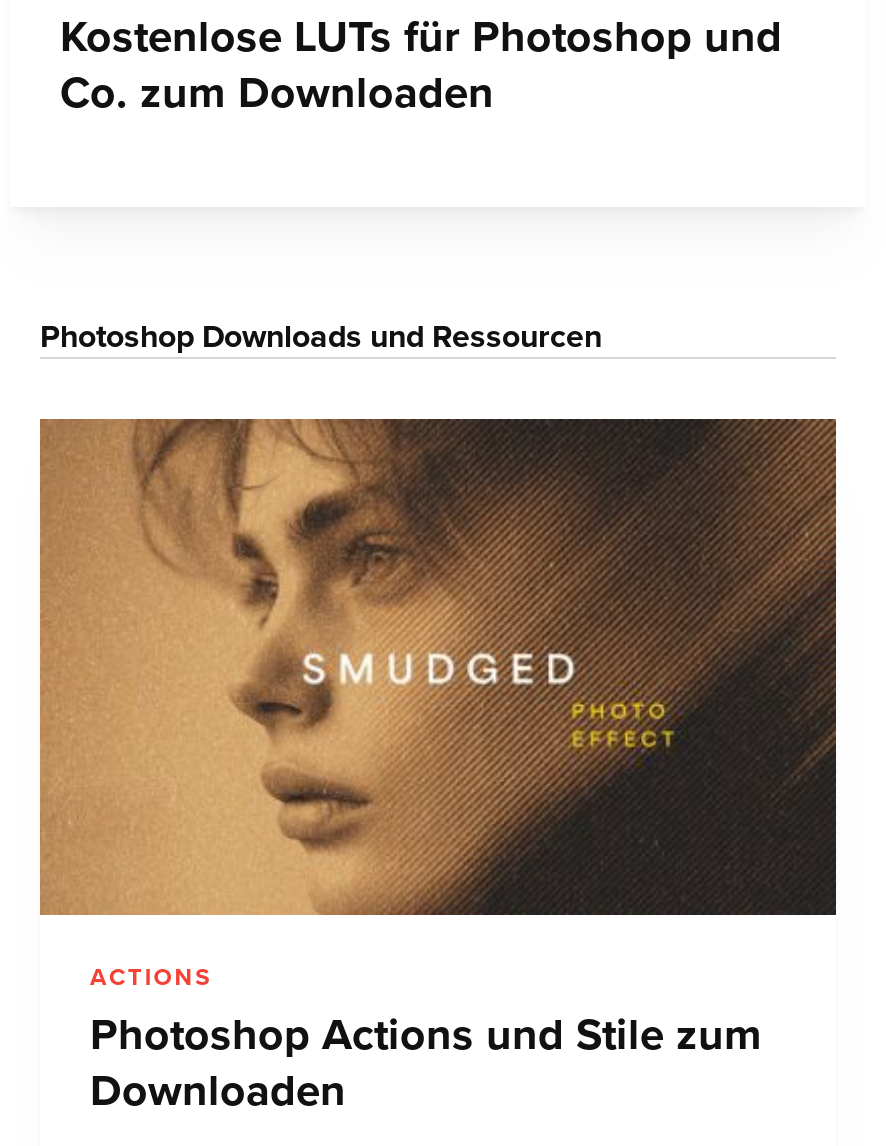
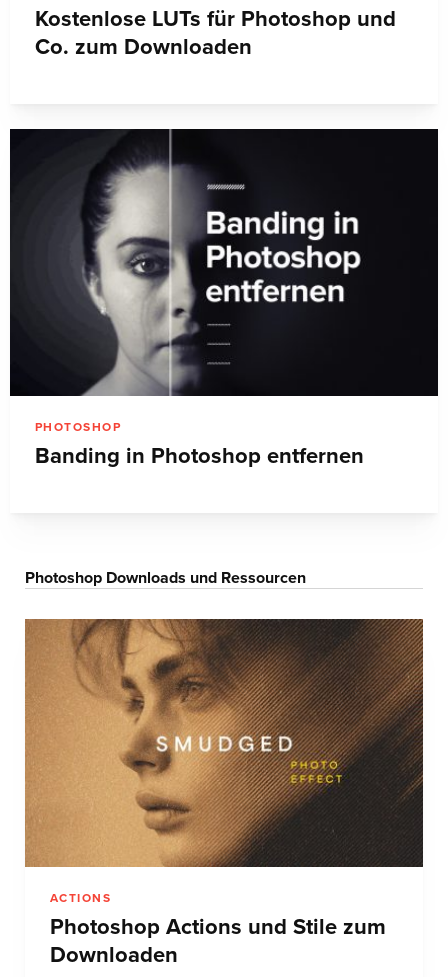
none -> [9,128,439,469] [image] | PHOTOSHOP | Banding in Photoshop entfernen

